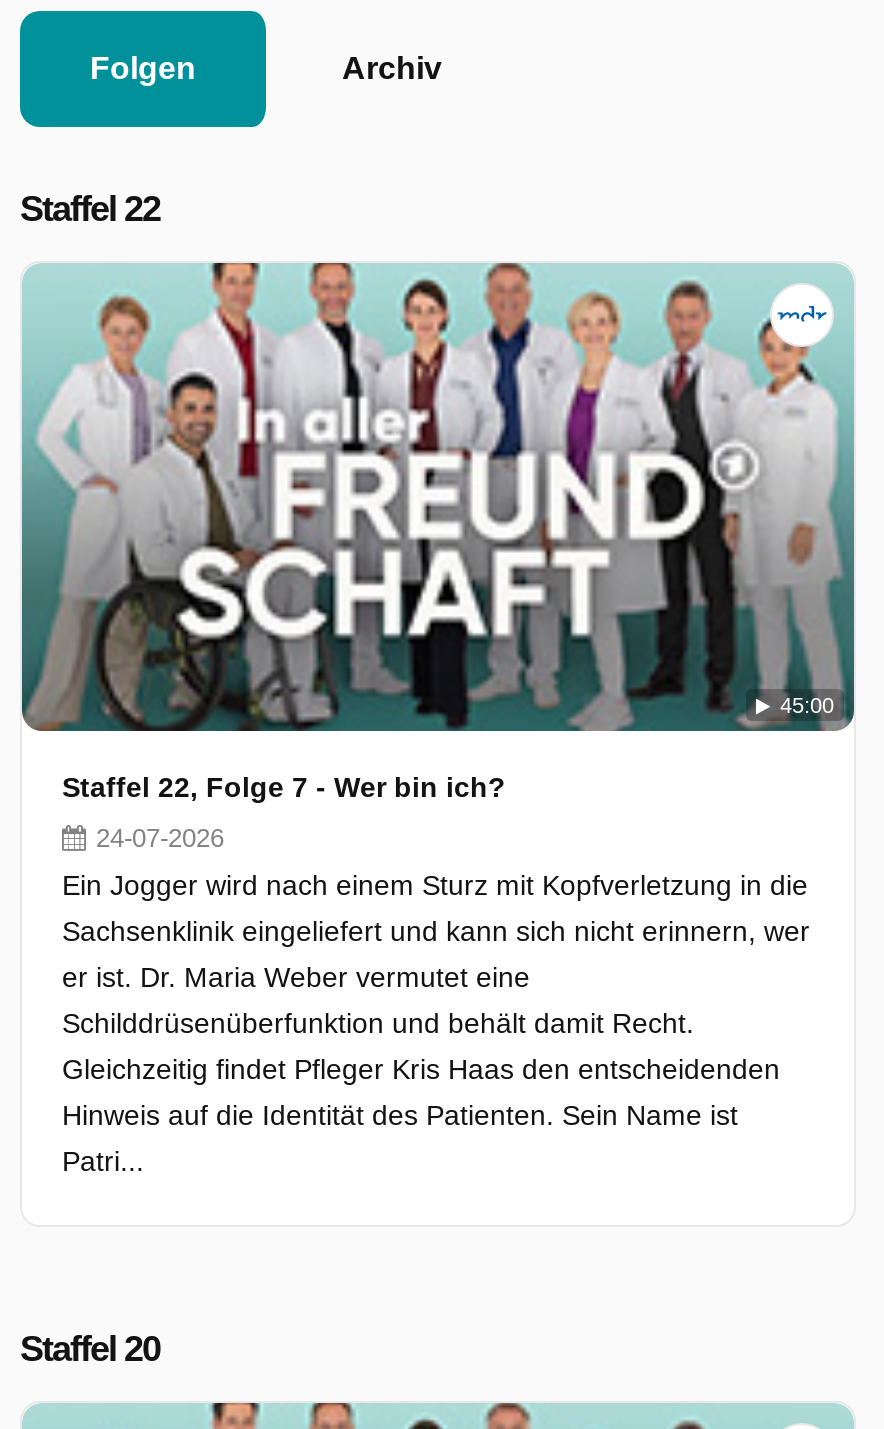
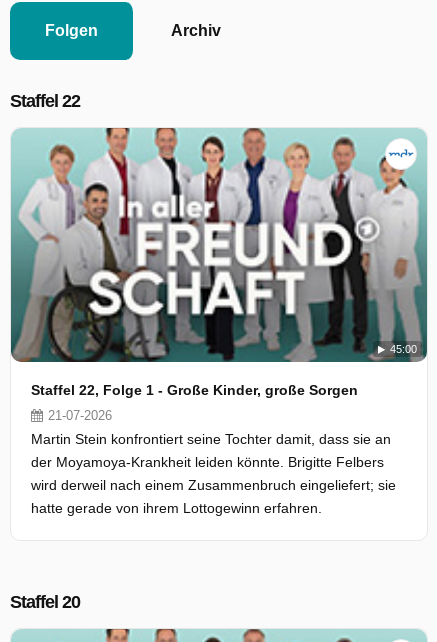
[62,771,506,803] Staffel 22, Folge 7 - Wer bin ich? -> [31,382,358,398] Staffel 22, Folge 1 - Große Kinder, große Sorgen
[96,823,224,853] 24-07-2026 -> [48,408,112,423] 21-07-2026
[62,869,810,1177] Ein Jogger wird nach einem Sturz mit Kopfverletzung in die | Sachsenklinik eingeliefert und kann sich nicht erinnern, wer | er ist. Dr. Maria Weber vermutet eine | Schilddrüsenüberfunktion und behält damit Recht. | Gleichzeitig findet Pfleger Kris Haas den entscheidenden | Hinweis auf die Identität des Patienten. Sein Name ist | Patri... -> [31,431,396,516] Martin Stein konfrontiert seine Tochter damit, dass sie an | der Moyamoya-Krankheit leiden könnte. Brigitte Felbers | wird derweil nach einem Zusammenbruch eingeliefert; sie | hatte gerade von ihrem Lottogewinn erfahren.

